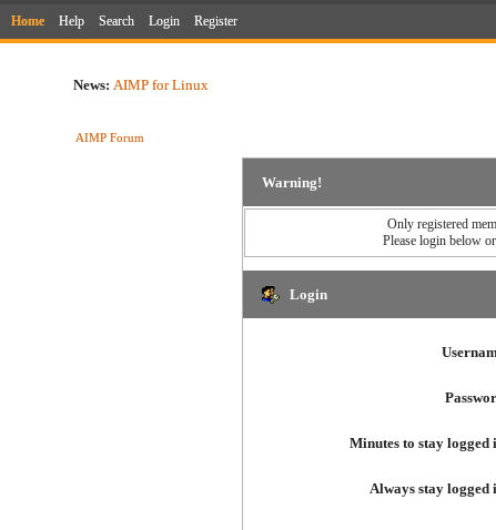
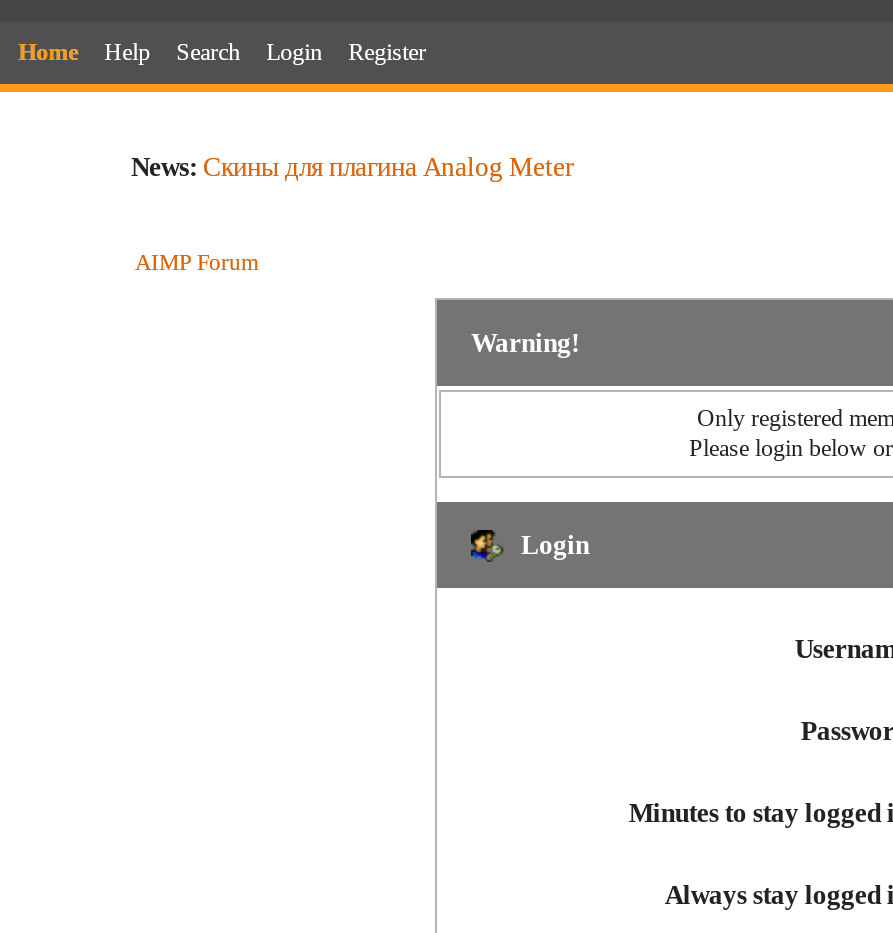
[73,77,209,93] News: AIMP for Linux -> [131,152,573,182] News: Скины для плагина Analog Meter

